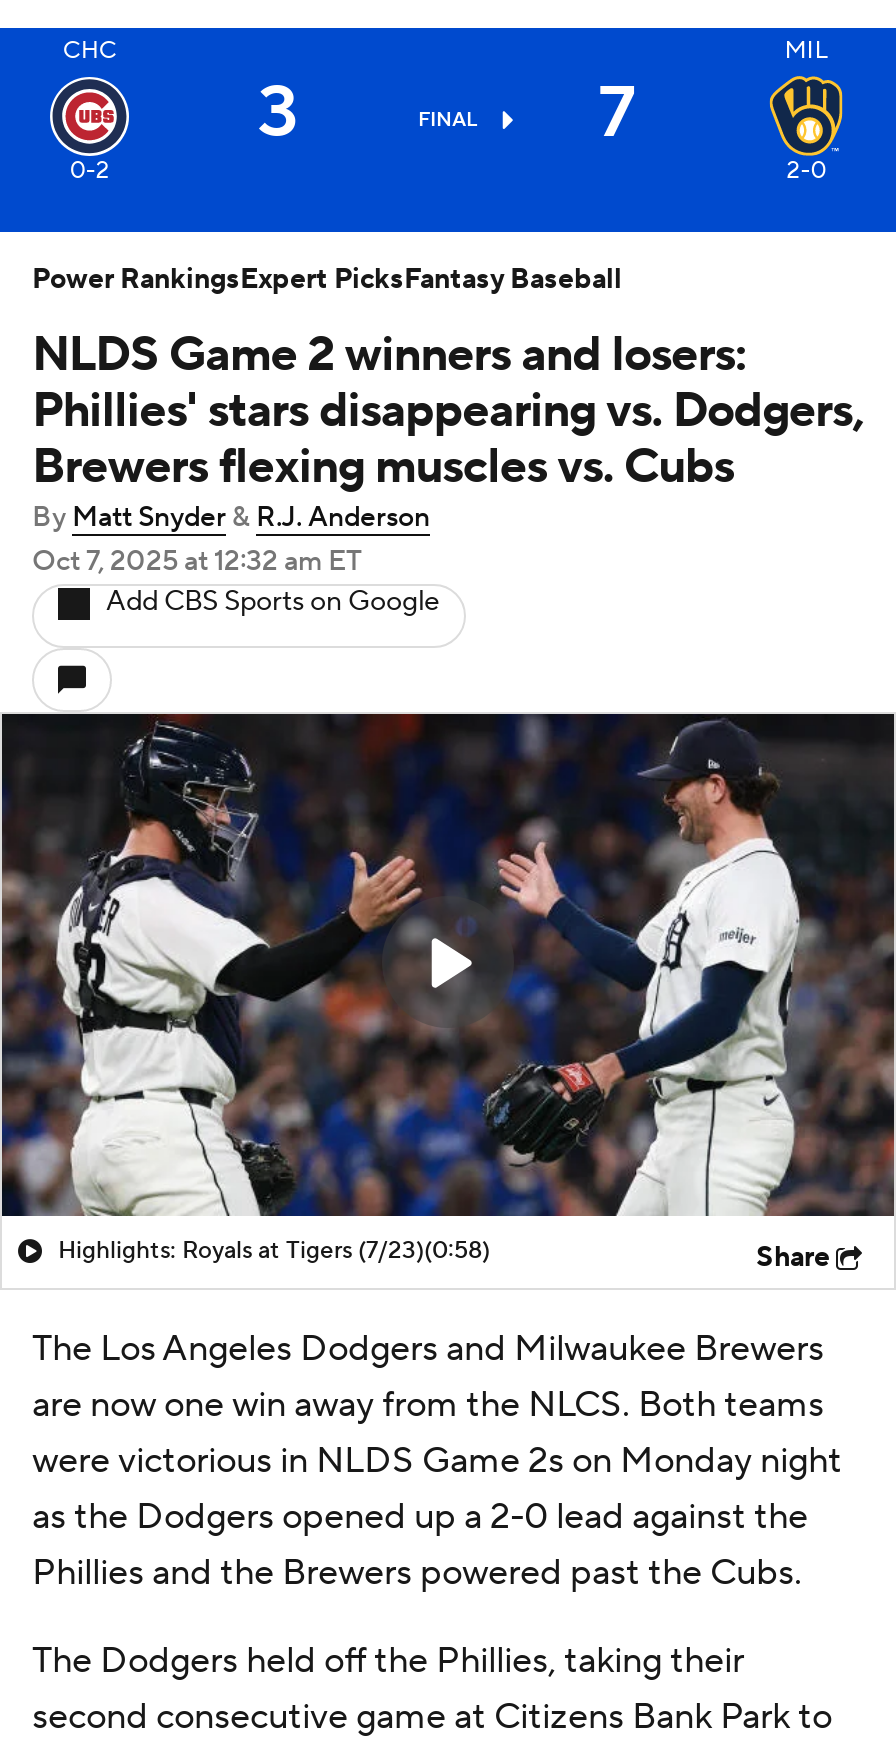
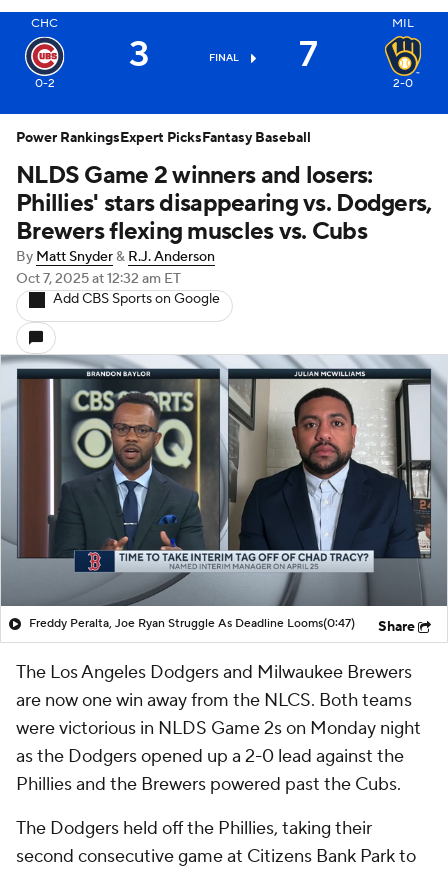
[6,712,890,1266] [image] | Highlights: Royals at Tigers (7/23)(0:58) -> [3,355,445,631] [image] | Freddy Peralta, Joe Ryan Struggle As Deadline Looms(0:47)

